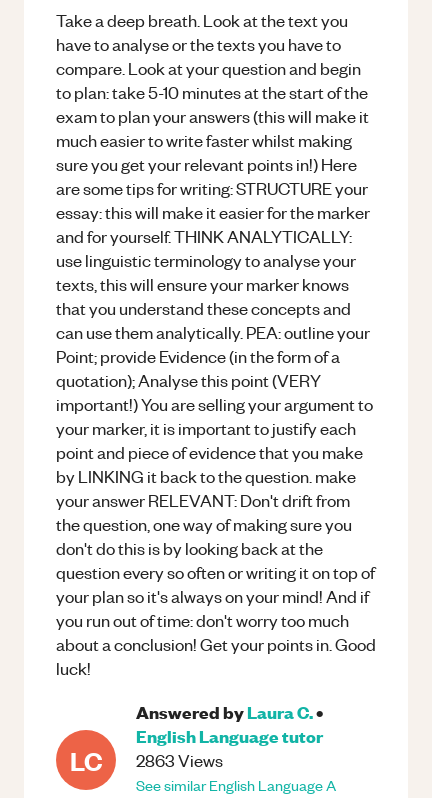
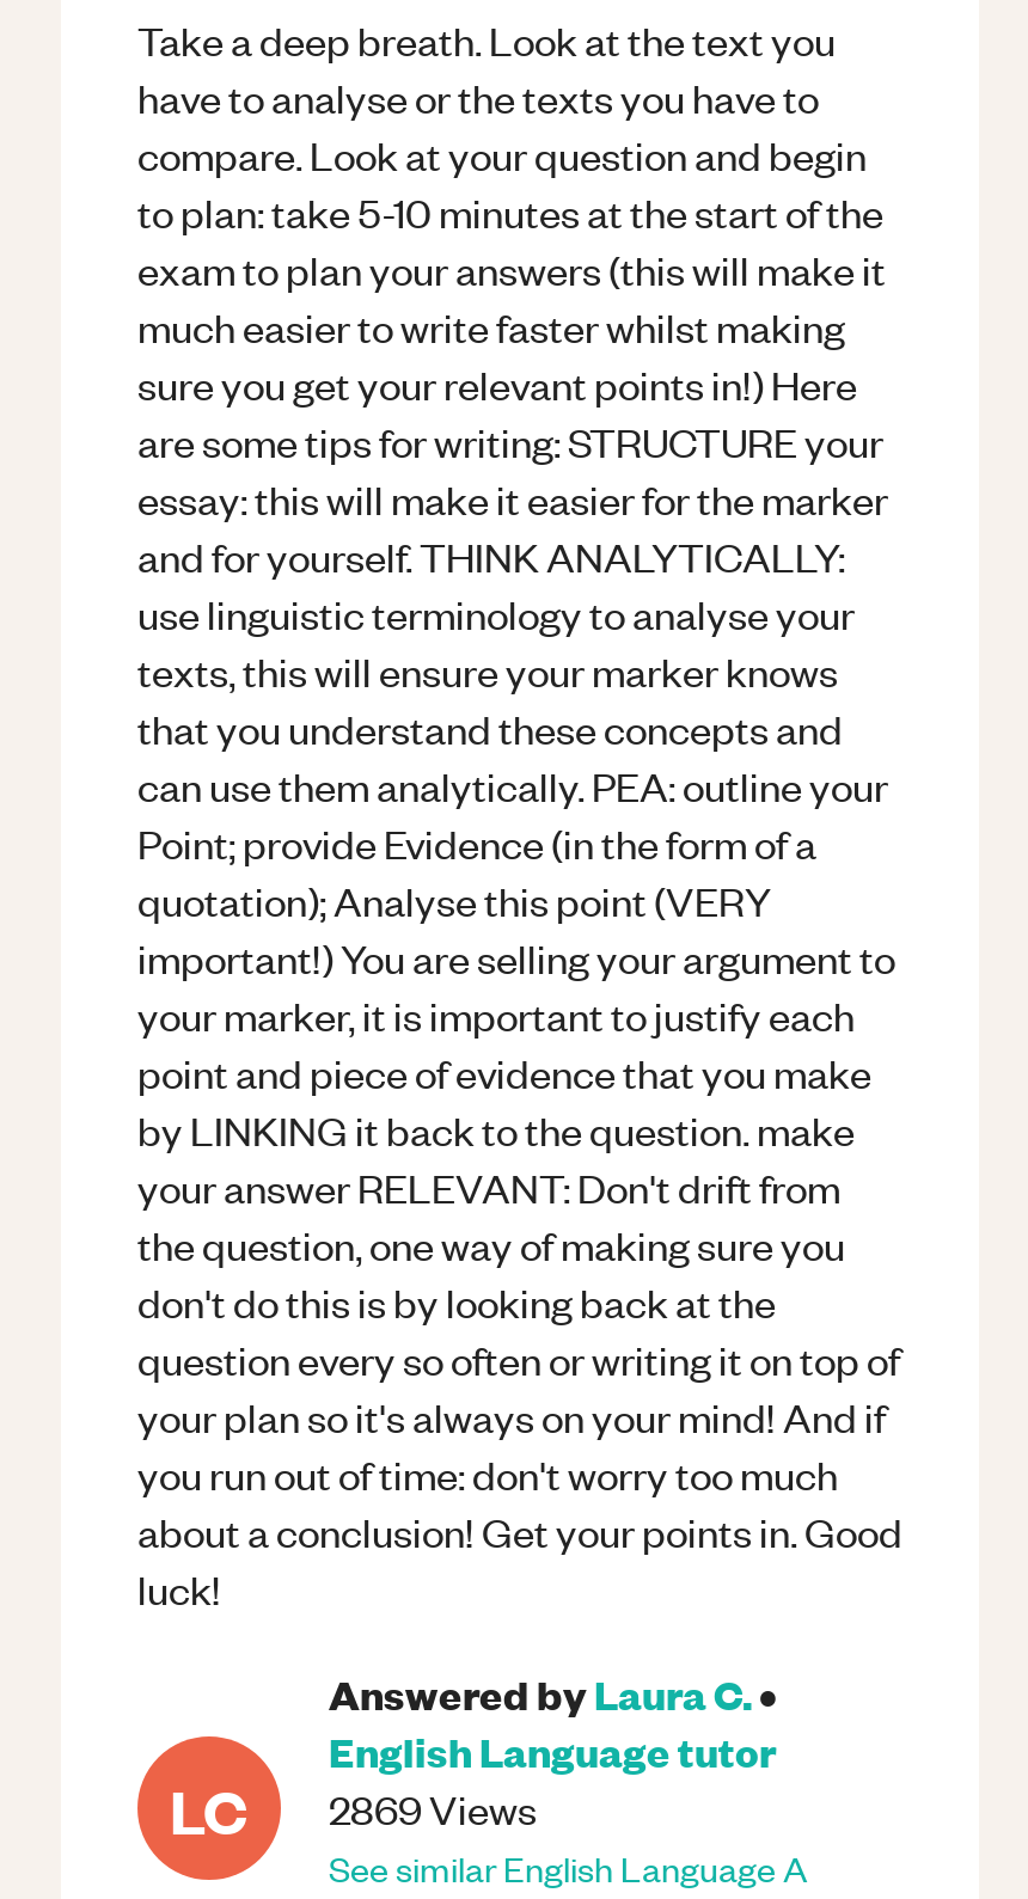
[69,744,223,776] LC 2863 Views -> [170,1770,537,1846] LC 2869 Views

